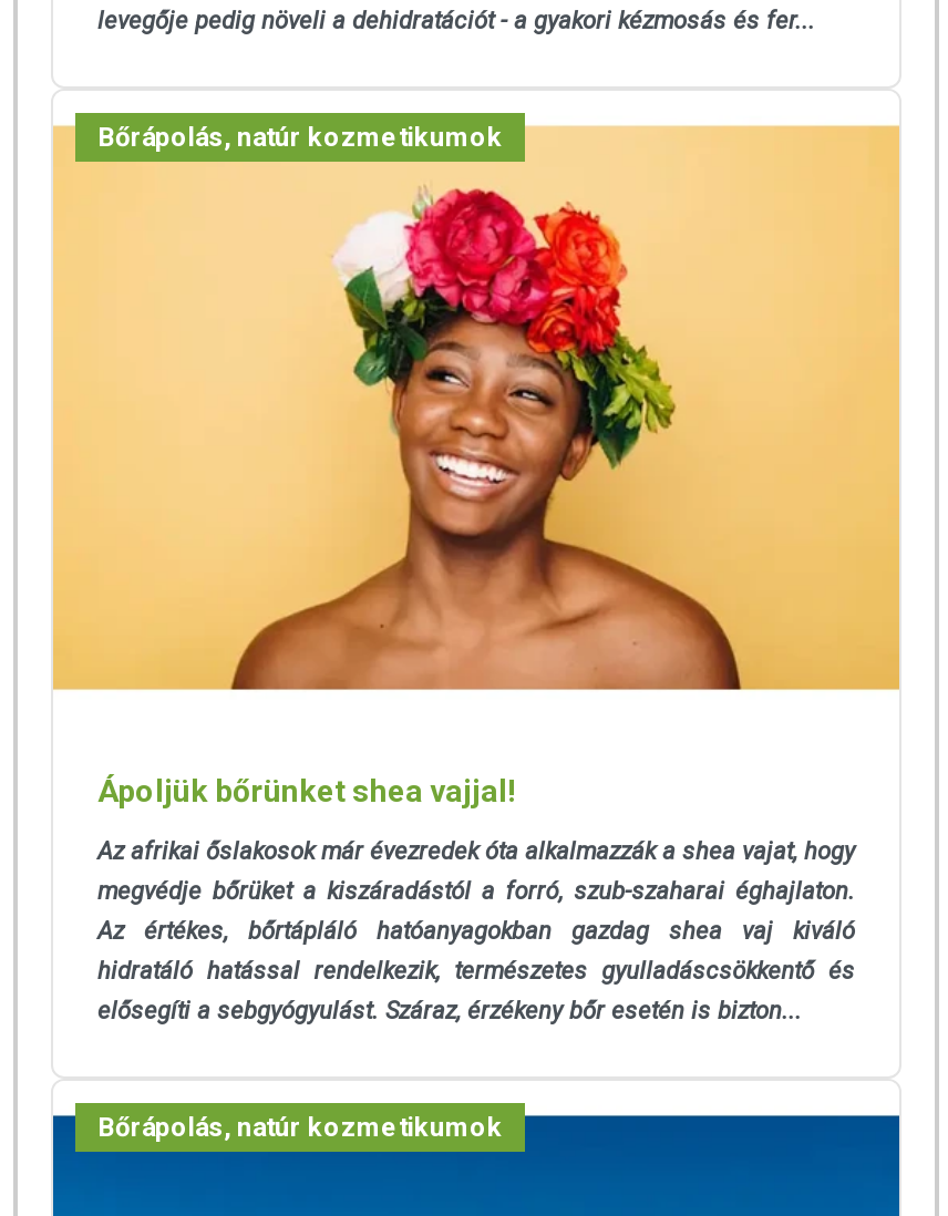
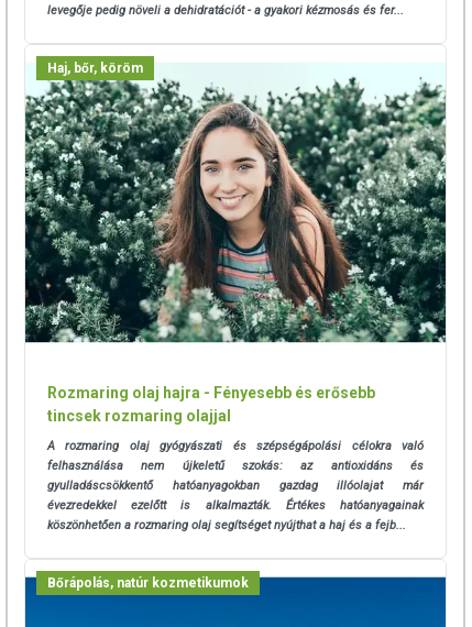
[51,122,901,691] [image] | Bőrápolás, natúr kozmetikumok -> [24,61,447,343] [image] | Haj, bőr, köröm
[97,773,516,808] Ápoljük bőrünket shea vajjal! -> [47,384,375,424] Rozmaring olaj hajra - Fényesebb és erősebb | tincsek rozmaring olajjal
[97,837,855,1025] Az afrikai őslakosok már évezredek óta alkalmazzák a shea vajat, hogy | megvédje bőrüket a kiszáradástól a forró, szub-szaharai éghajlaton. | Az értékes, bőrtápláló hatóanyagokban gazdag shea vaj kiváló | hidratáló hatással rendelkezik, természetes gyulladáscsökkentő és | elősegíti a sebgyógyulást. Száraz, érzékeny bőr esetén is bizton... -> [47,439,424,532] A rozmaring olaj gyógyászati és szépségápolási célokra való | felhasználása nem újkeletű szokás: az antioxidáns és | gyulladáscsökkentő hatóanyagokban gazdag illóolajat már | évezredekkel ezelőtt is alkalmazták. Értékes hatóanyagainak | köszönhetően a rozmaring olaj segítséget nyújthat a haj és a fejb...

